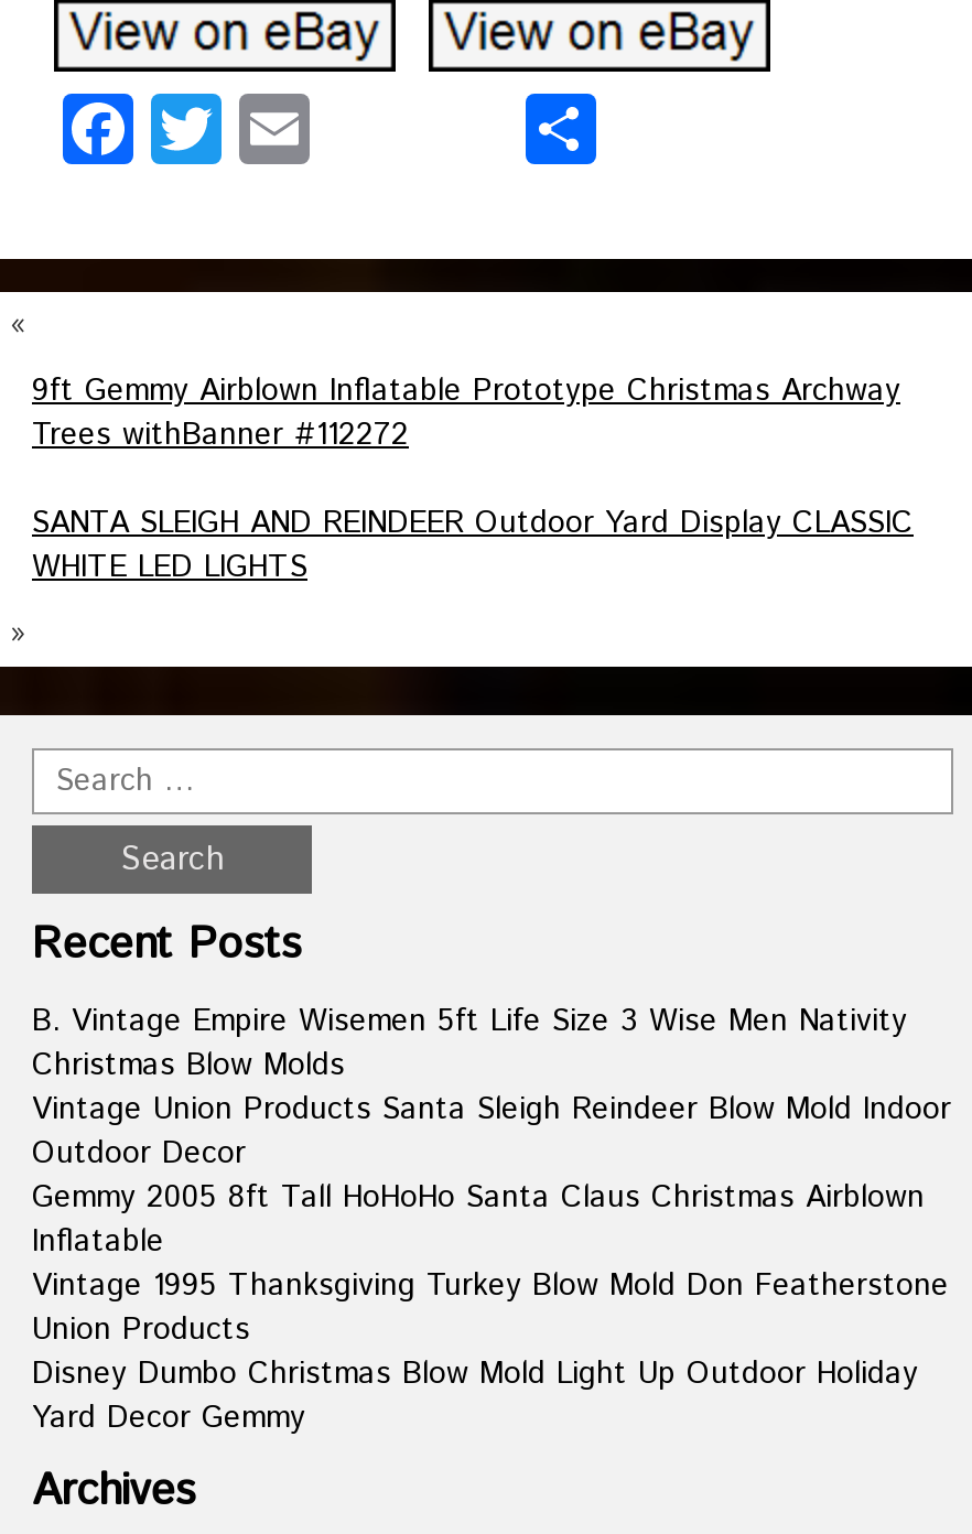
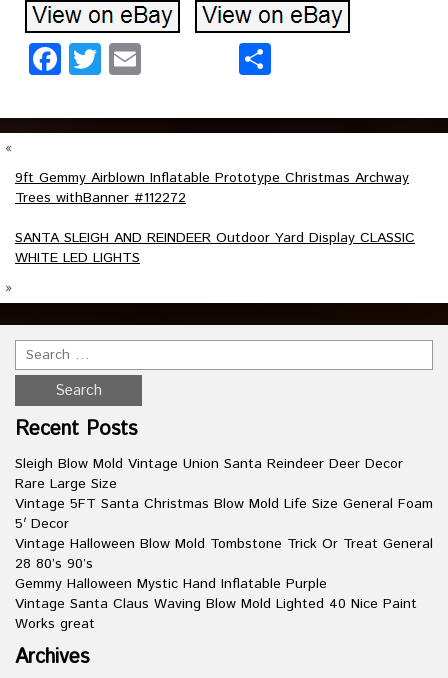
[32,1000,951,1440] B. Vintage Empire Wisemen 5ft Life Size 3 Wise Men Nativity | Christmas Blow Molds | Vintage Union Products Santa Sleigh Reindeer Blow Mold Indoor | Outdoor Decor | Gemmy 2005 8ft Tall HoHoHo Santa Claus Christmas Airblown | Inflatable | Vintage 1995 Thanksgiving Turkey Blow Mold Don Featherstone | Union Products | Disney Dumbo Christmas Blow Mold Light Up Outdoor Holiday | Yard Decor Gemmy -> [15,454,433,634] Sleigh Blow Mold Vintage Union Santa Reindeer Deer Decor | Rare Large Size | Vintage 5FT Santa Christmas Blow Mold Life Size General Foam | 5′ Decor | Vintage Halloween Blow Mold Tombstone Trick Or Treat General | 28 80’s 90’s | Gemmy Halloween Mystic Hand Inflatable Purple | Vintage Santa Claus Waving Blow Mold Lighted 40 Nice Paint | Works great

